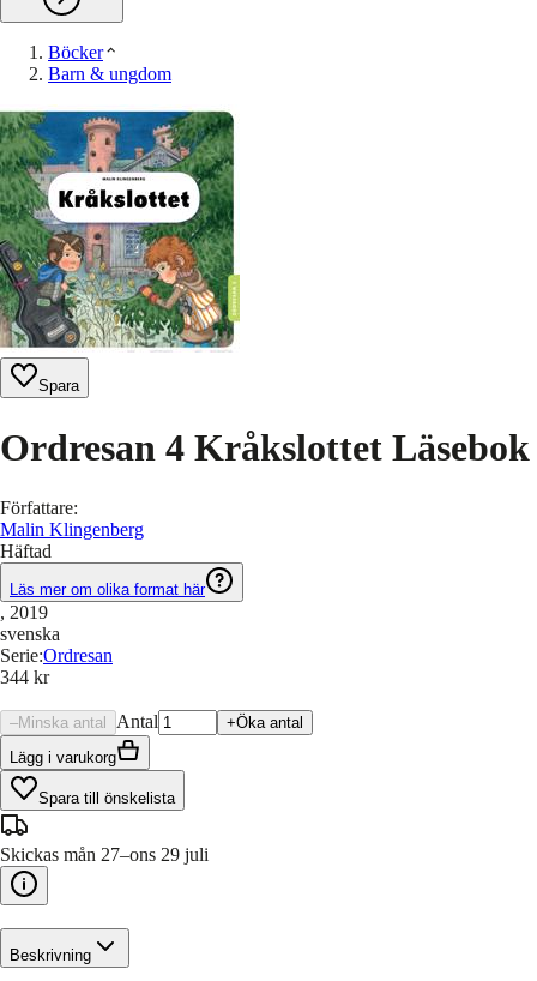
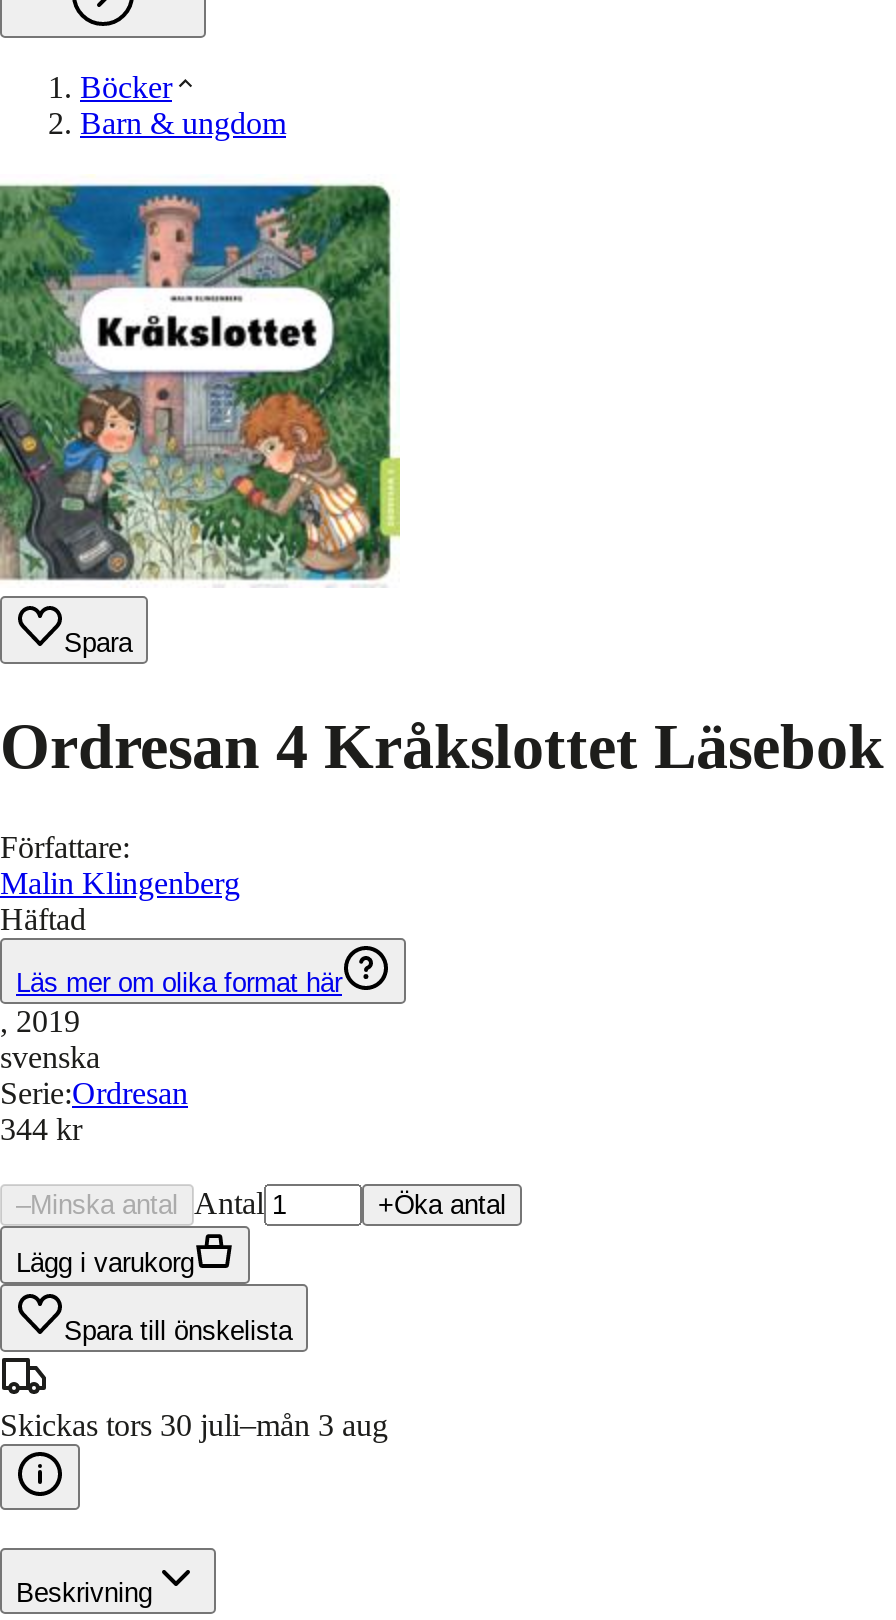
[0,844,209,865] Skickas mån 27–ons 29 juli -> [0,1408,388,1442] Skickas tors 30 juli–mån 3 aug

